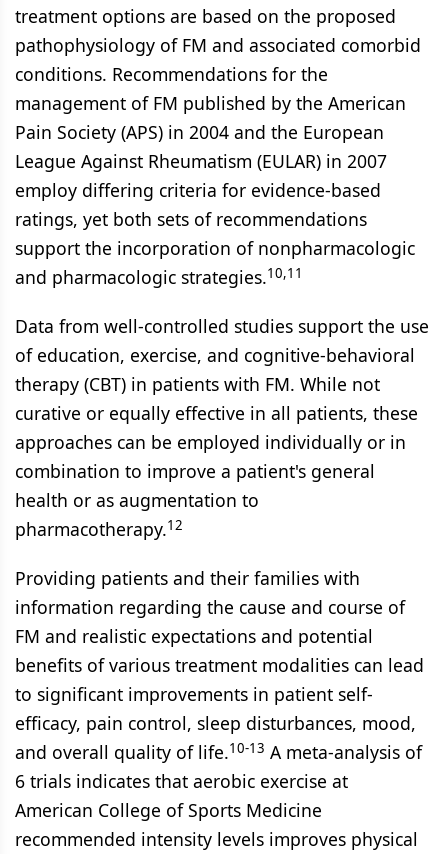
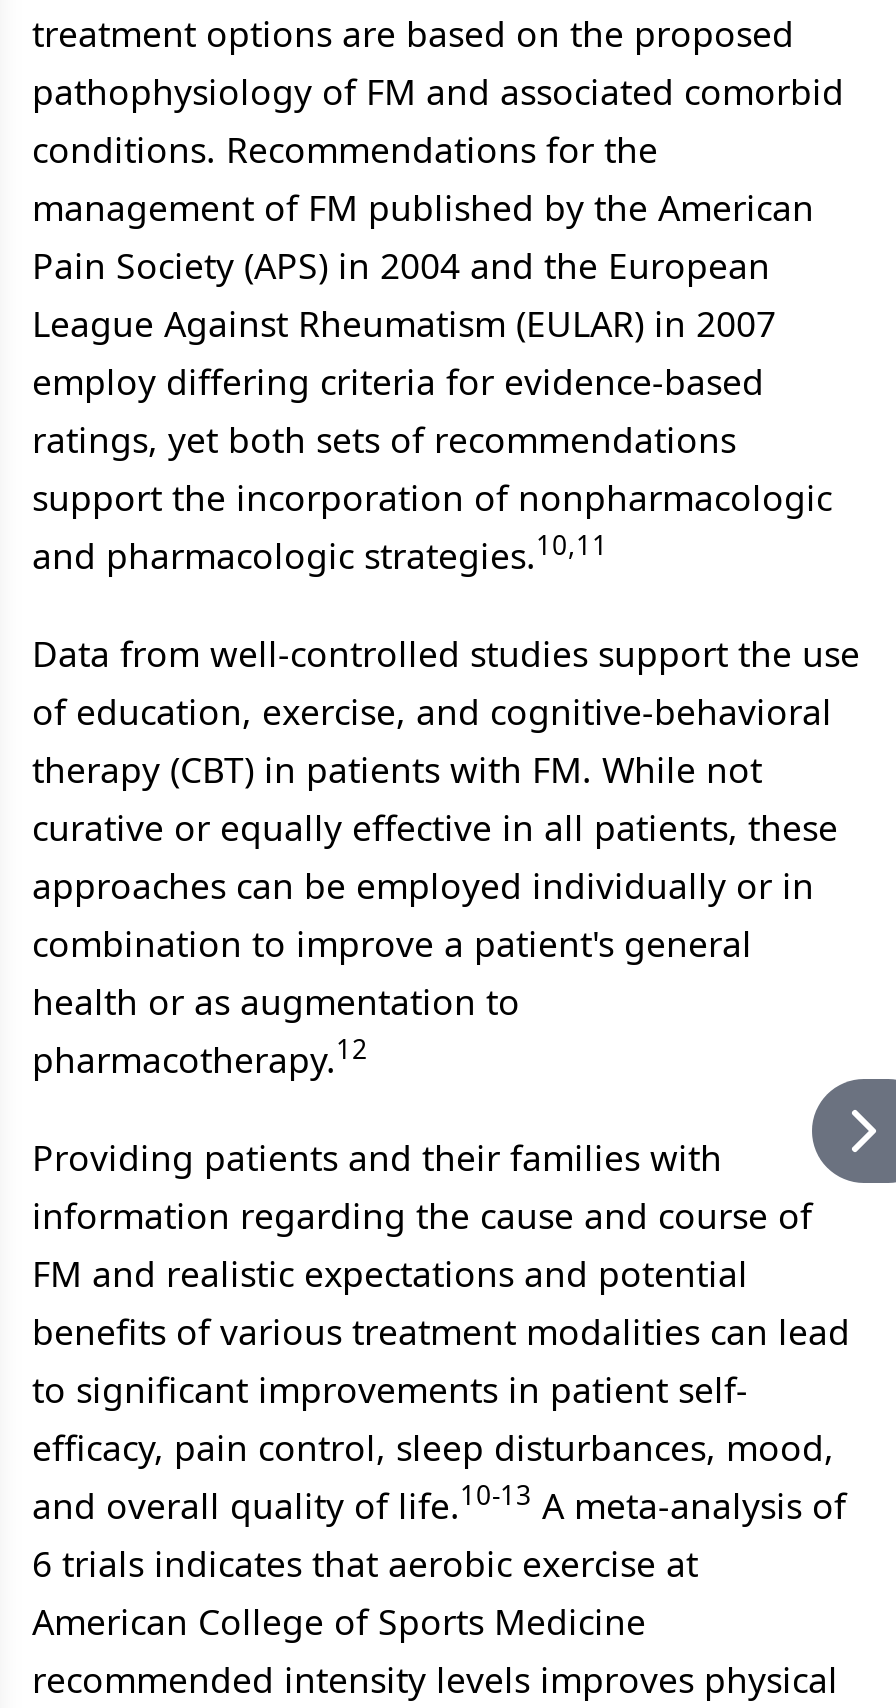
none -> [810,1076,890,1186] [image]

